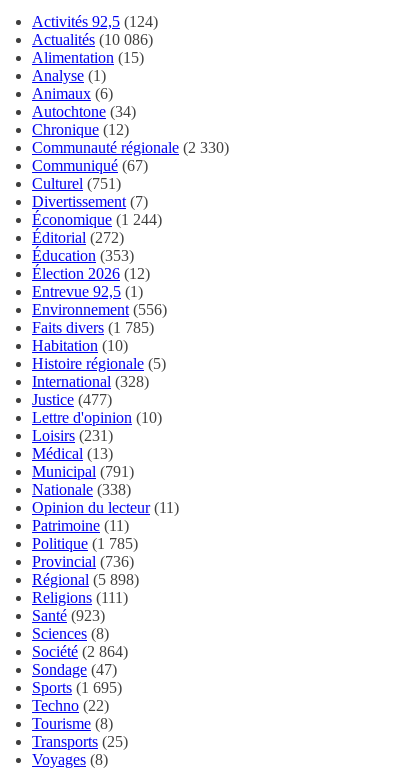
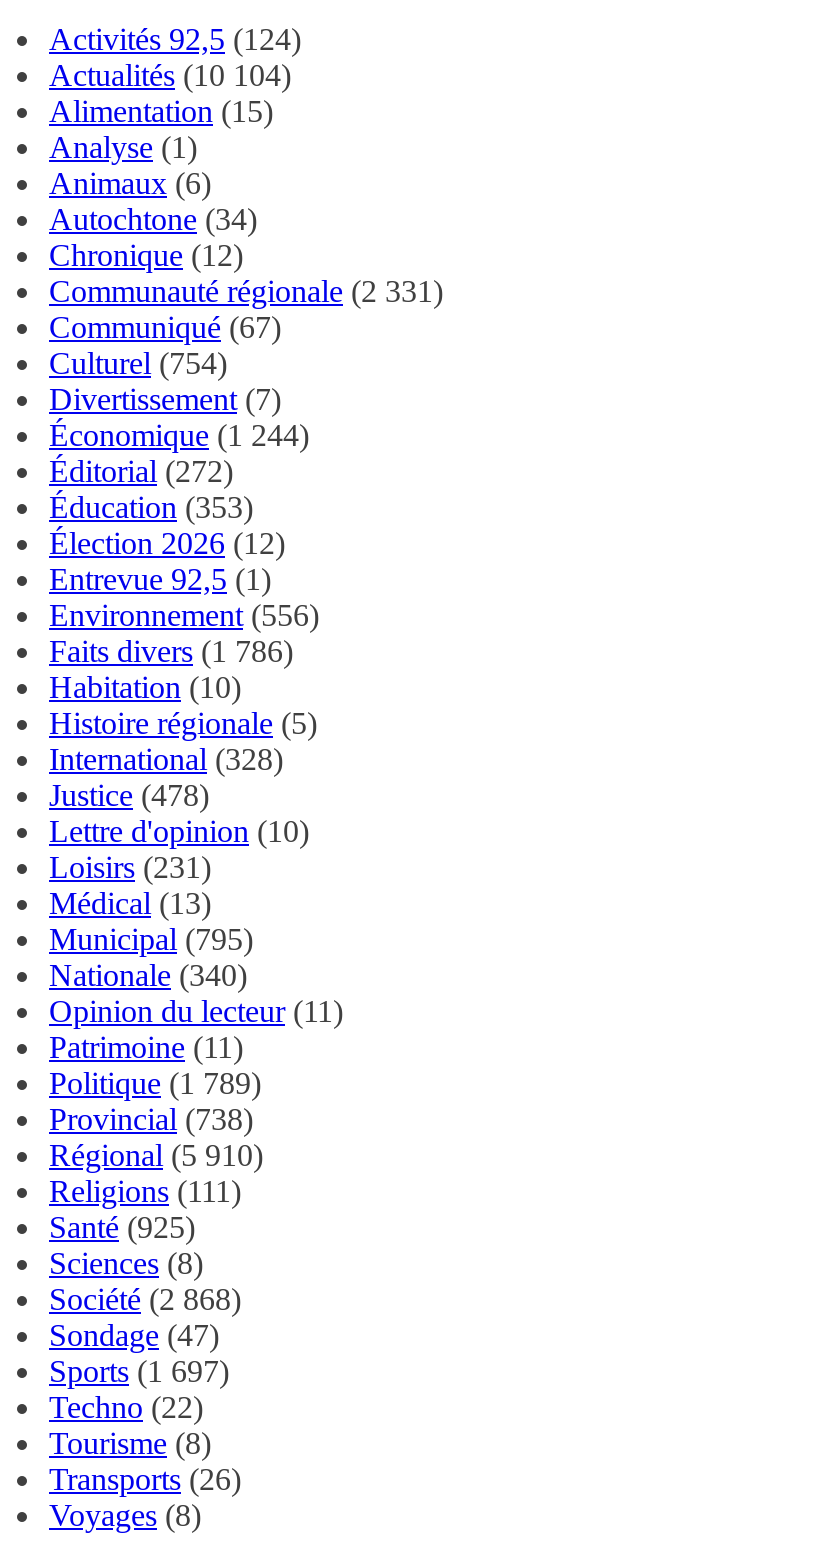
[32,31,153,48] Actualités (10 086) -> [49,57,291,91] Actualités (10 104)
[32,139,229,156] Communauté régionale (2 330) -> [49,273,443,307] Communauté régionale (2 331)
[32,175,121,192] Culturel (751) -> [49,345,227,379] Culturel (754)
[32,319,154,336] Faits divers (1 785) -> [49,633,293,667] Faits divers (1 786)
[32,391,112,408] Justice (477) -> [49,777,209,811] Justice (478)
[32,463,134,480] Municipal (791) -> [49,921,253,955] Municipal (795)
[32,481,131,498] Nationale (338) -> [49,957,247,991] Nationale (340)
[32,535,138,552] Politique (1 785) -> [49,1065,261,1099] Politique (1 789)
[32,553,134,570] Provincial (736) -> [49,1101,253,1135] Provincial (738)
[32,571,139,588] Régional (5 898) -> [49,1137,263,1171] Régional (5 910)
[32,607,105,624] Santé (923) -> [49,1209,195,1243] Santé (925)
[32,643,128,660] Société (2 864) -> [49,1281,241,1315] Société (2 868)
[32,679,122,696] Sports(1 695) -> [49,1353,229,1387] Sports(1 697)
[32,733,128,750] Transports(25) -> [49,1461,241,1495] Transports(26)

